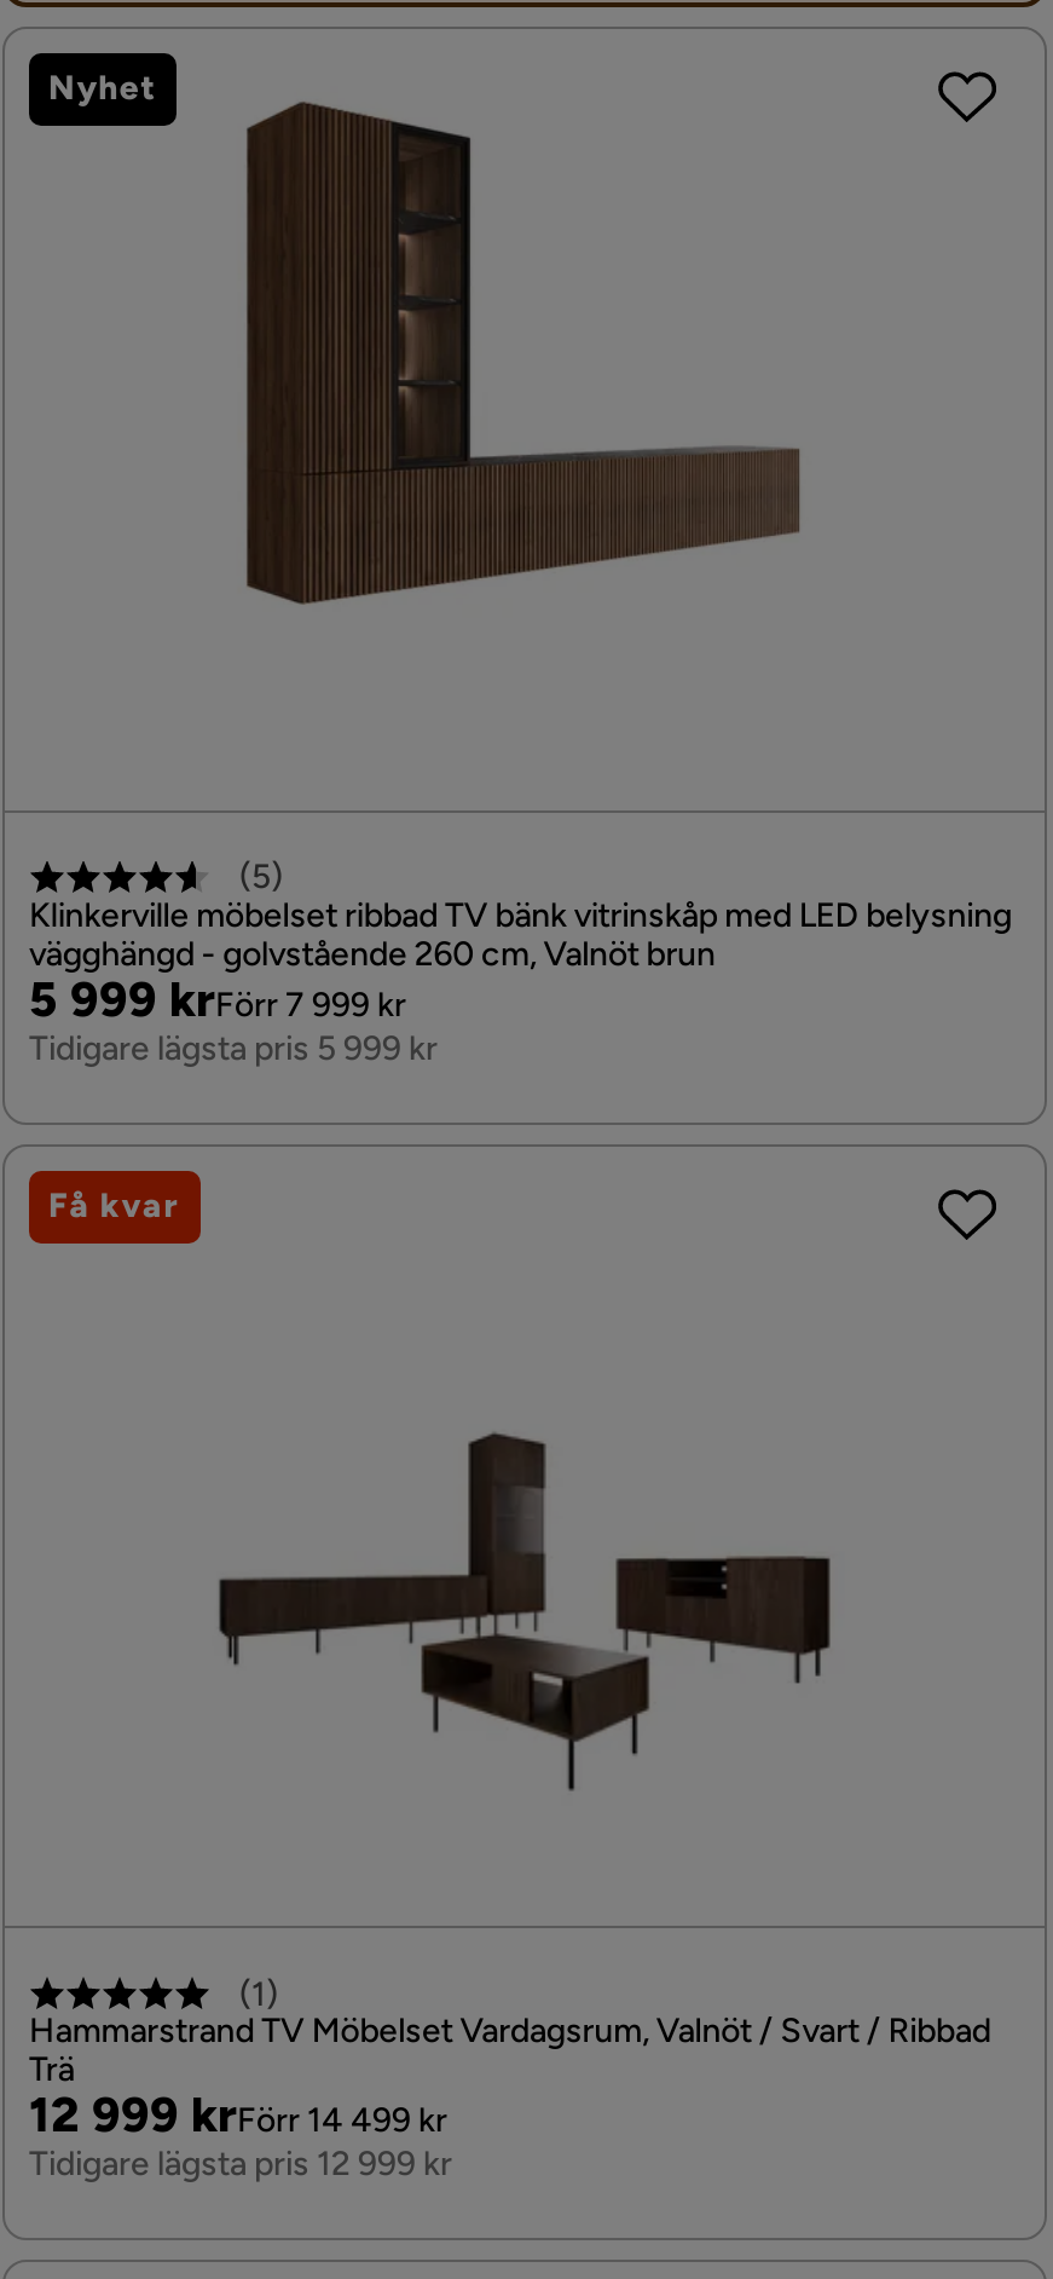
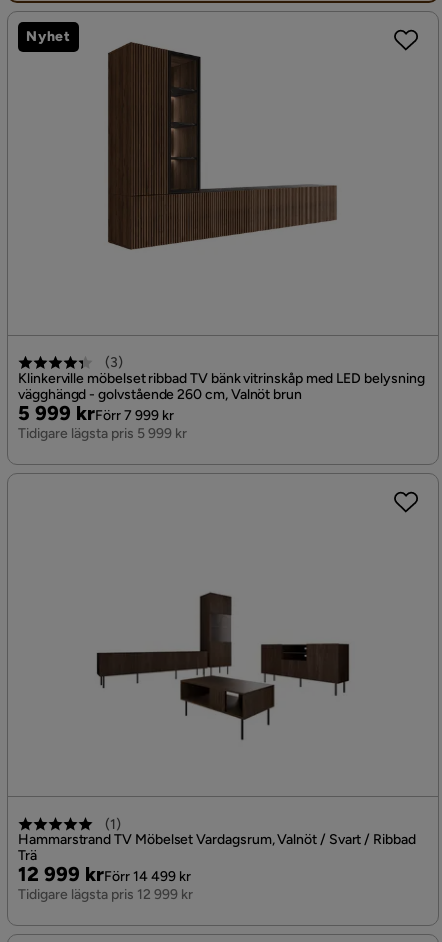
[239,856,283,898] (5) -> [105,354,123,371] (3)
[48,1184,180,1225] Få kvar -> none

